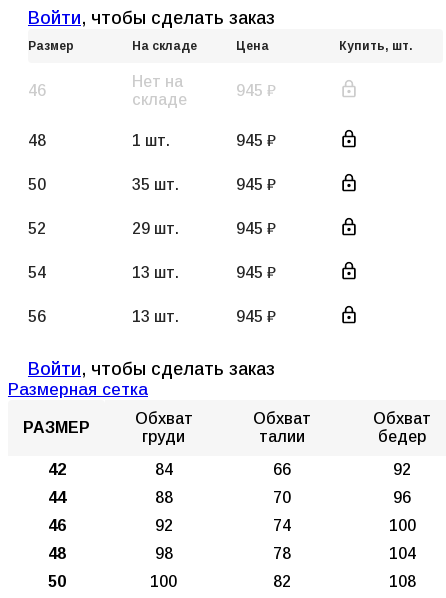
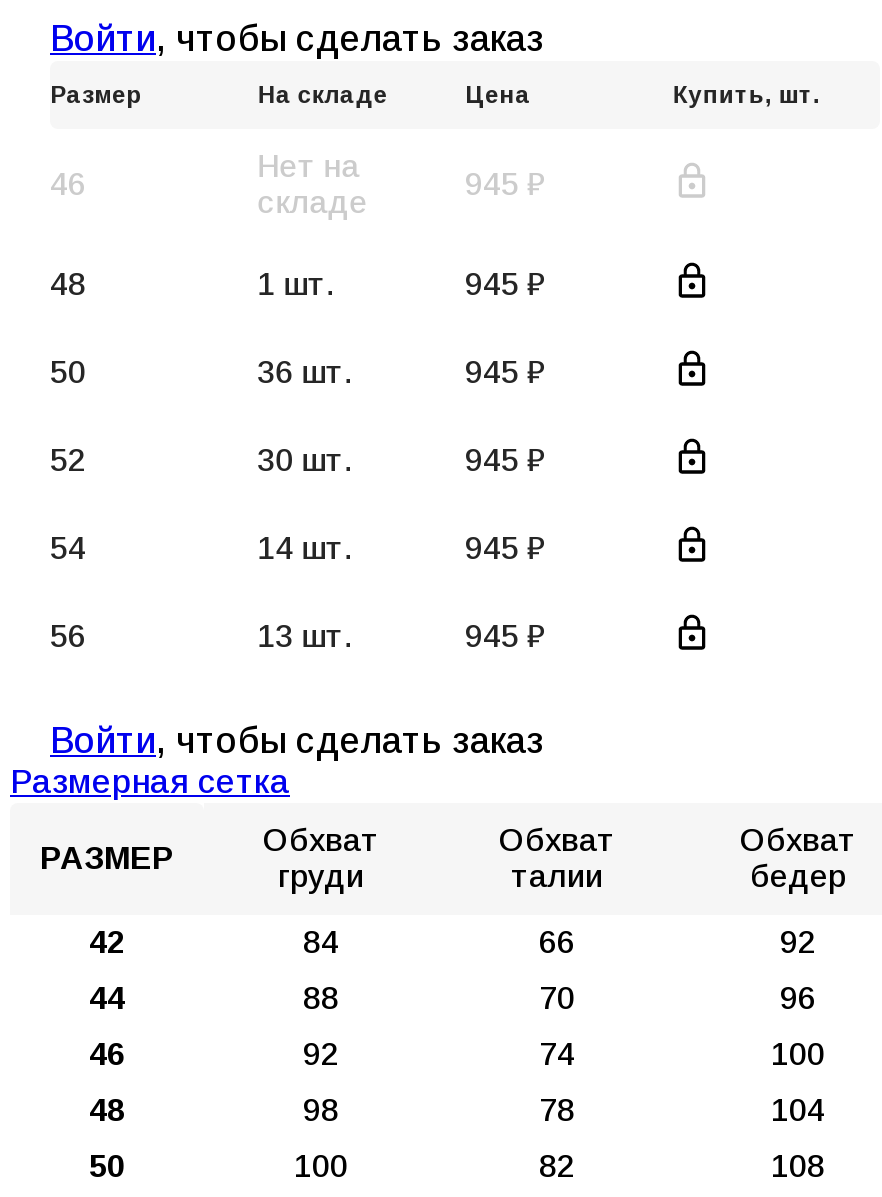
[132,176,179,193] 35 шт. -> [258,355,352,389] 36 шт.
[132,220,179,237] 29 шт. -> [258,443,352,477] 30 шт.
[132,264,179,281] 13 шт. -> [258,531,352,565] 14 шт.

